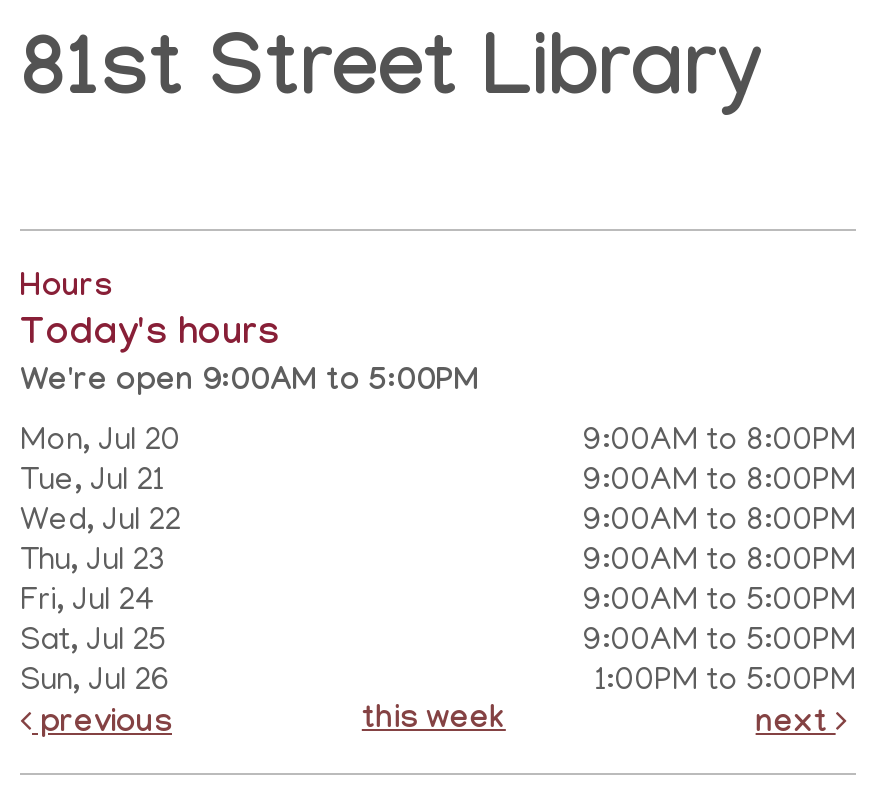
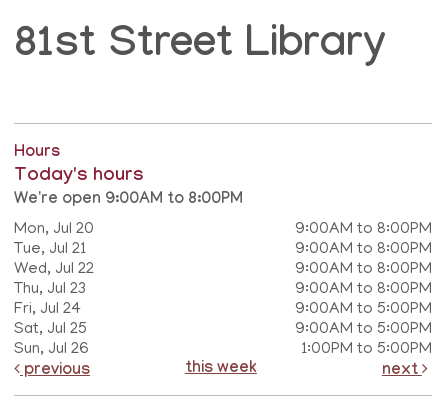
[20,365,480,403] We're open 9:00AM to 5:00PM -> [14,191,243,210] We're open 9:00AM to 8:00PM

